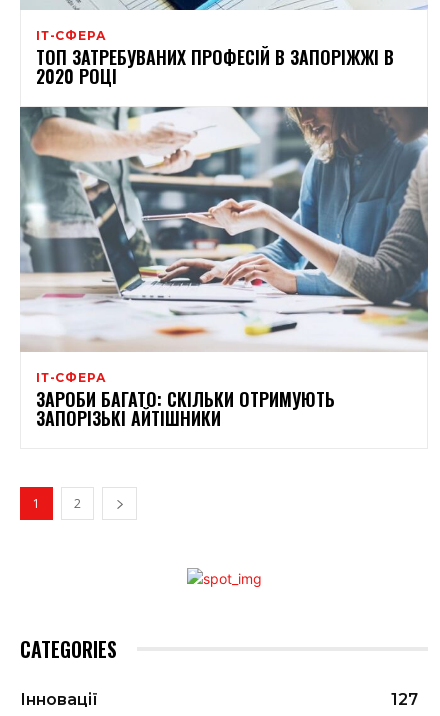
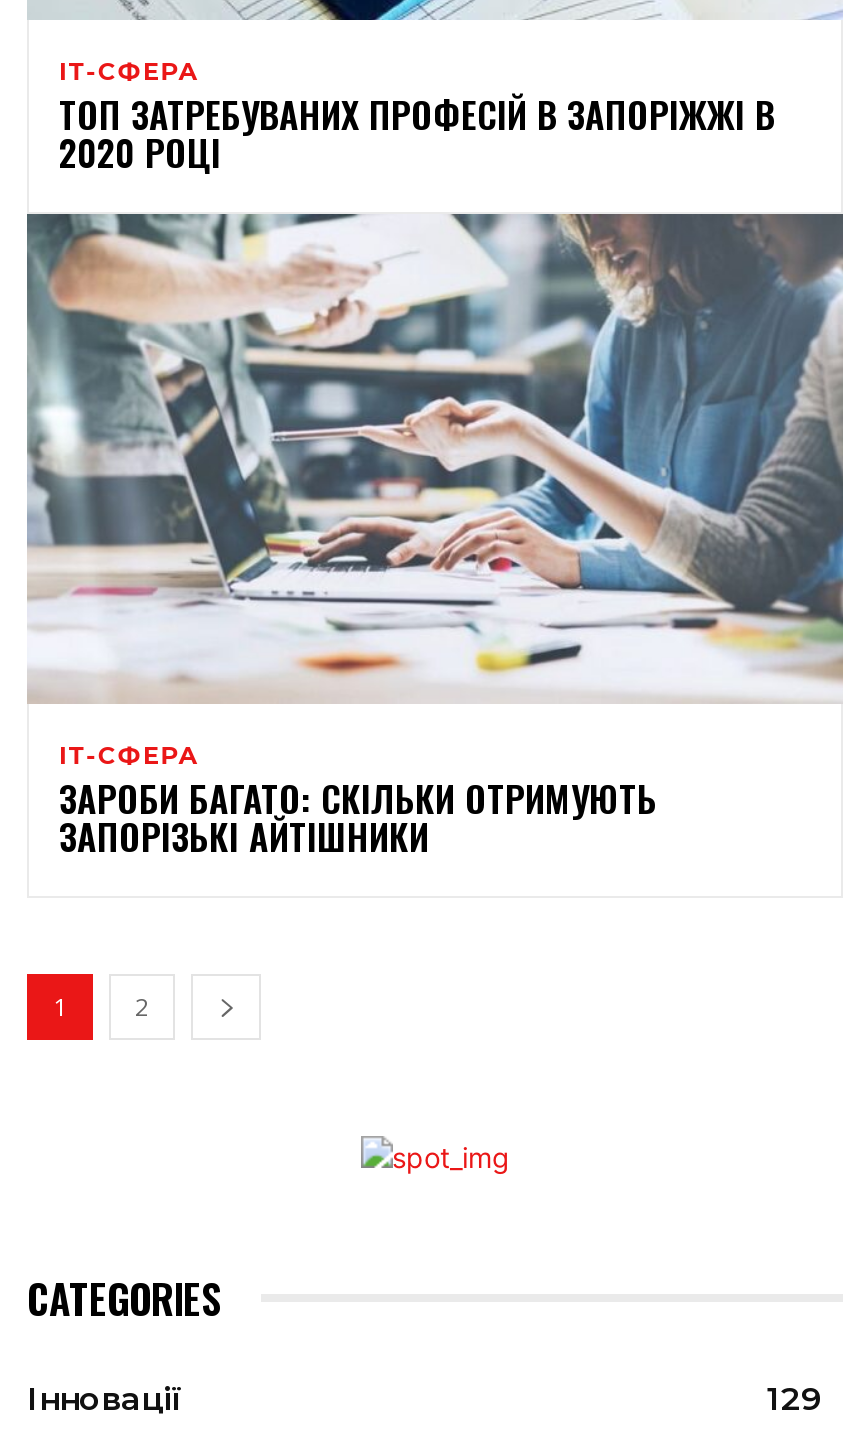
[391,690,418,709] 127 -> [767,1380,823,1418] 129

